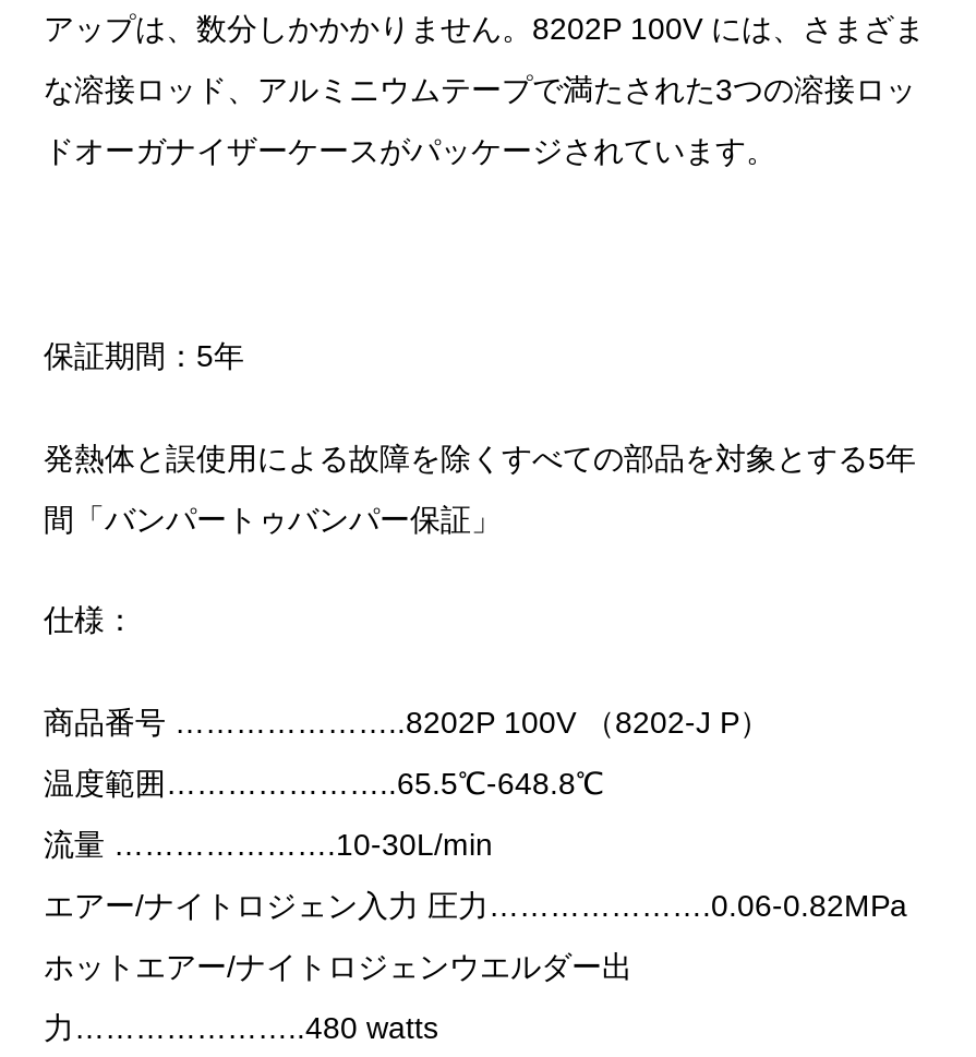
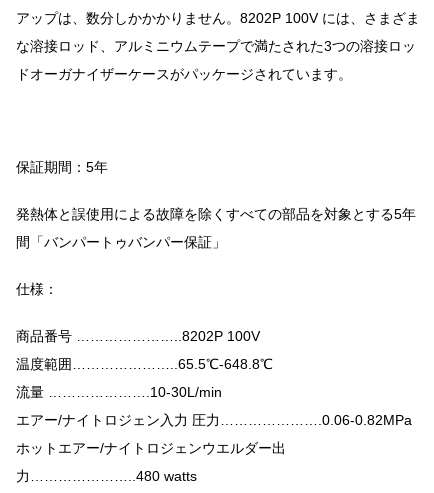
[44,705,770,740] 商品番号 …………………..8202P 100V （8202-J P） -> [16,327,260,343] 商品番号 …………………..8202P 100V

